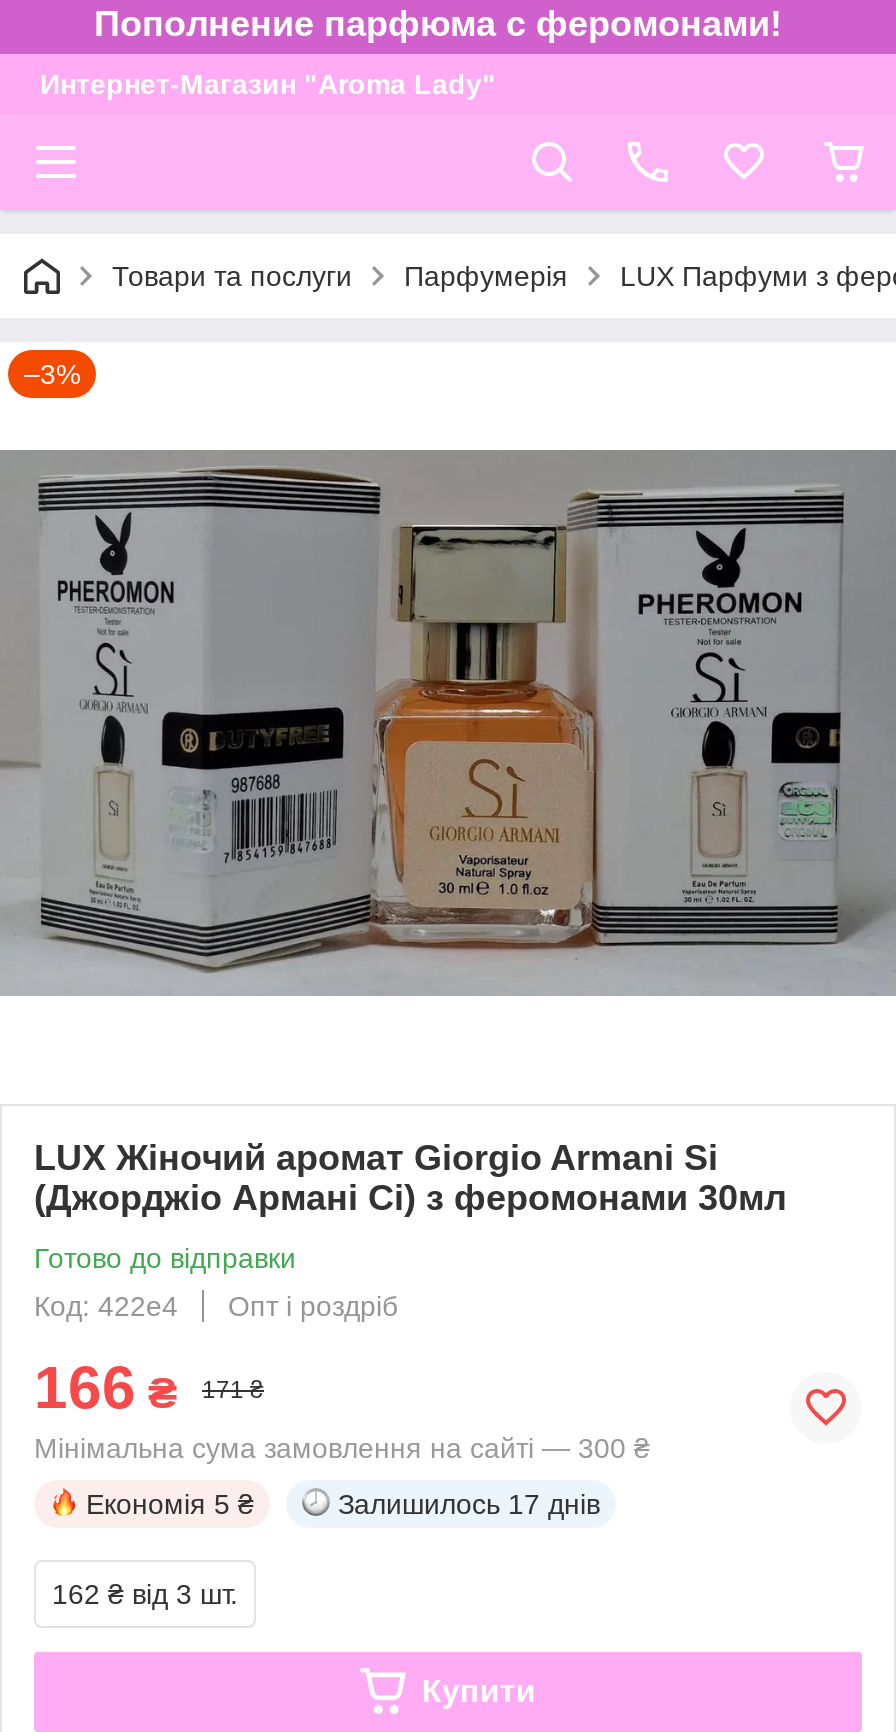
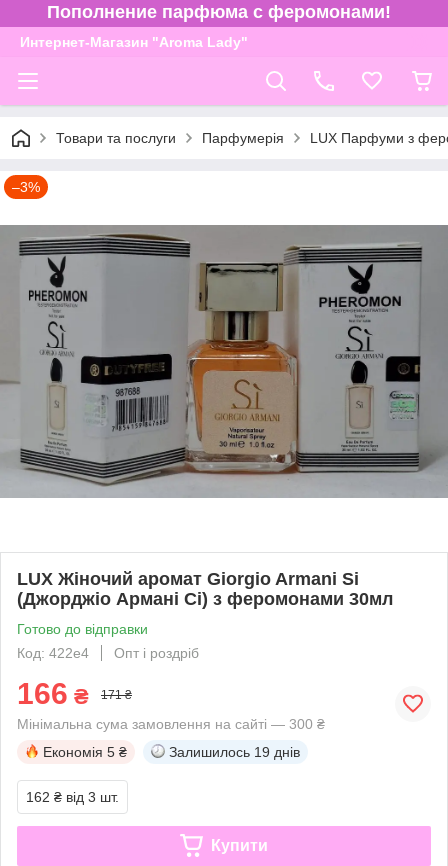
[338,1488,600,1520] Залишилось 17 днів -> [169,744,300,760] Залишилось 19 днів

